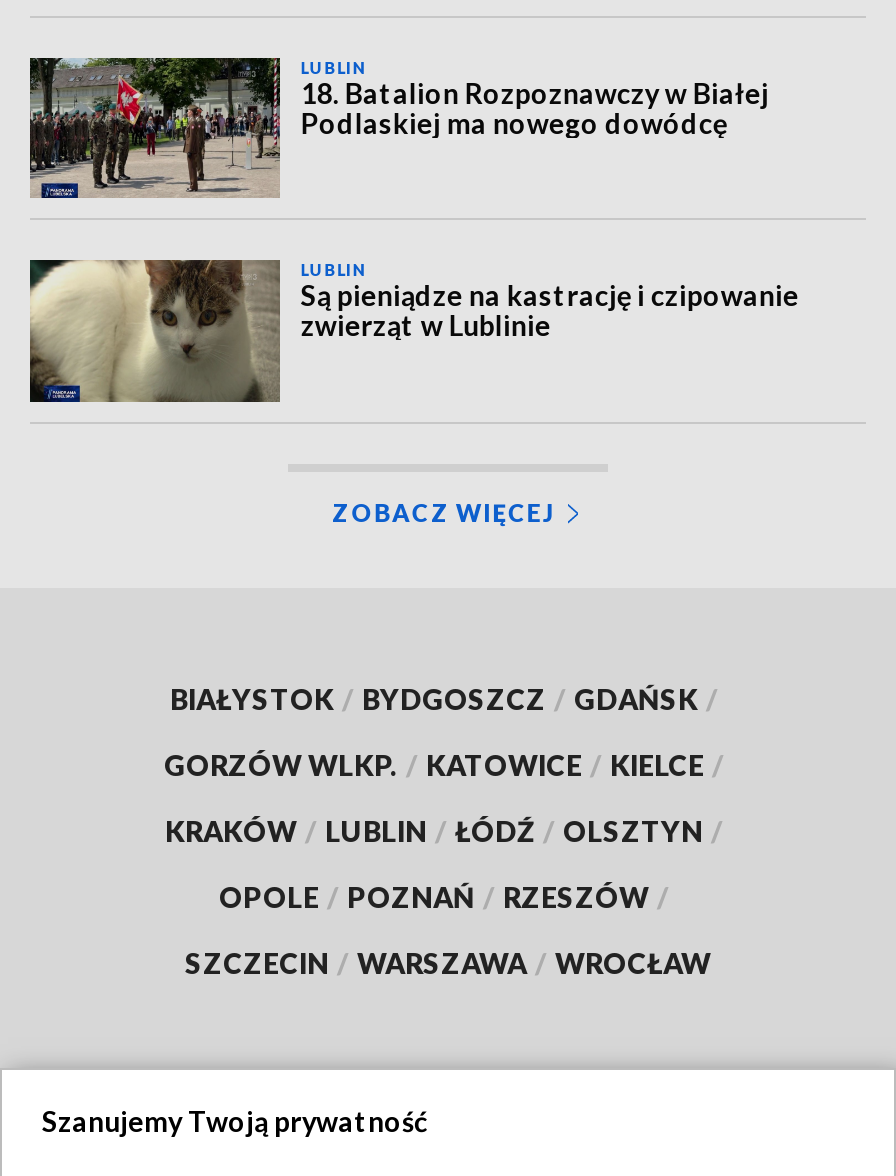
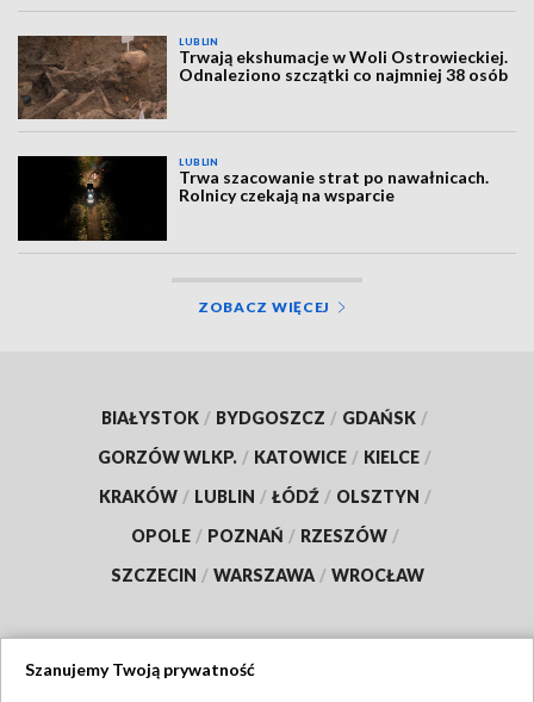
[30,56,769,198] [image] | 18. Batalion Rozpoznawczy w Białej | Podlaskiej ma nowego dowódcę -> [18,35,508,119] [image] | Trwają ekshumacje w Woli Ostrowieckiej. | Odnaleziono szczątki co najmniej 38 osób
[28,258,799,404] [image] | Są pieniądze na kastrację i czipowanie | zwierząt w Lublinie -> [17,155,489,241] [image] | Trwa szacowanie strat po nawałnicach. | Rolnicy czekają na wsparcie

